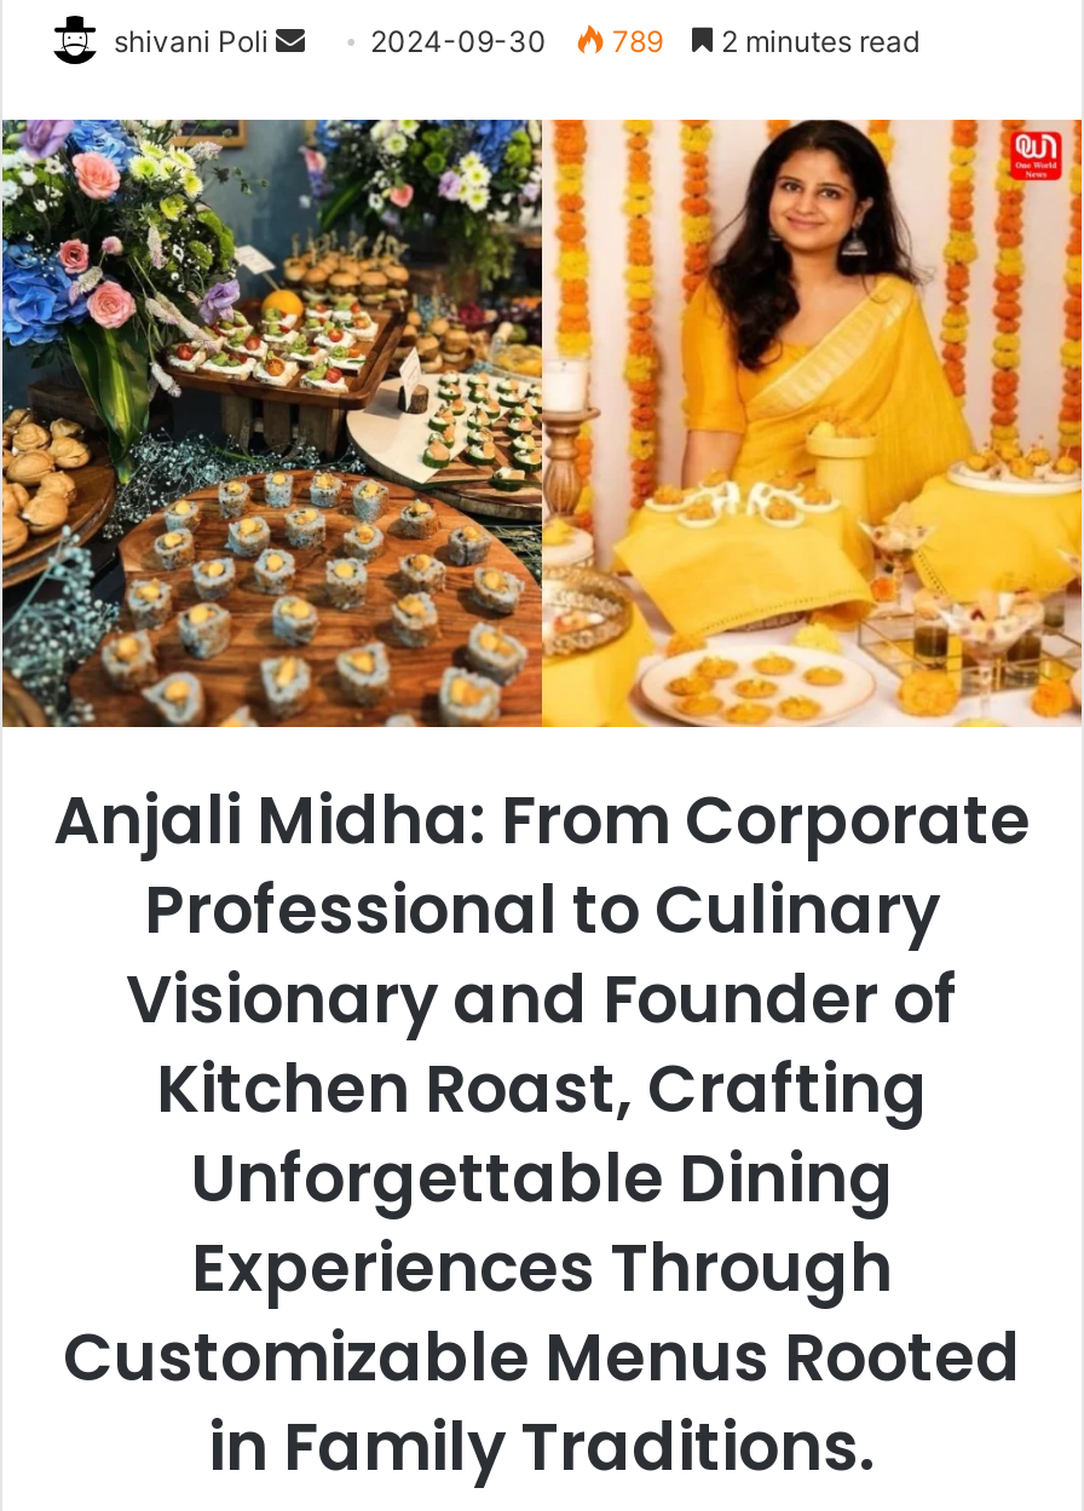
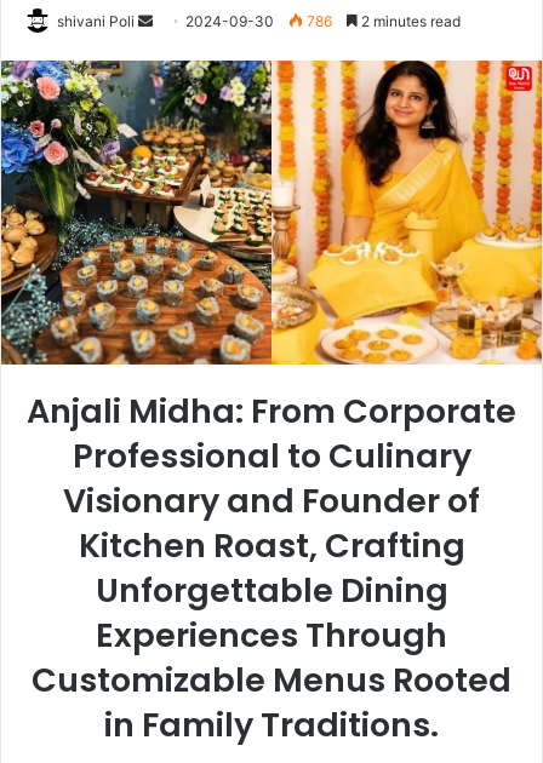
[605,24,663,60] 789 -> [303,13,332,31] 786

